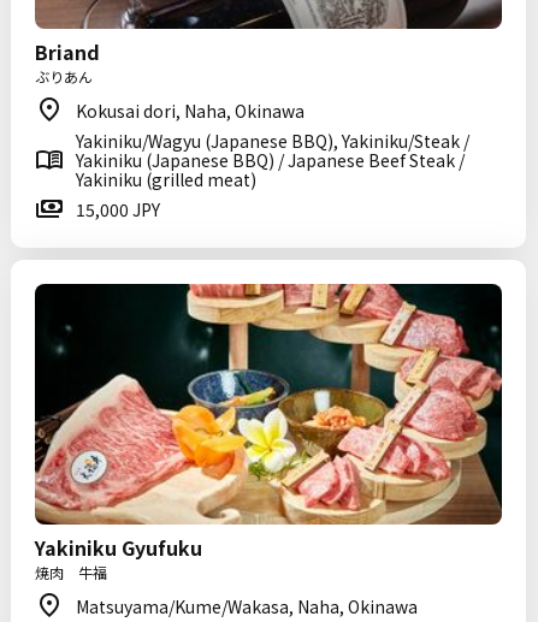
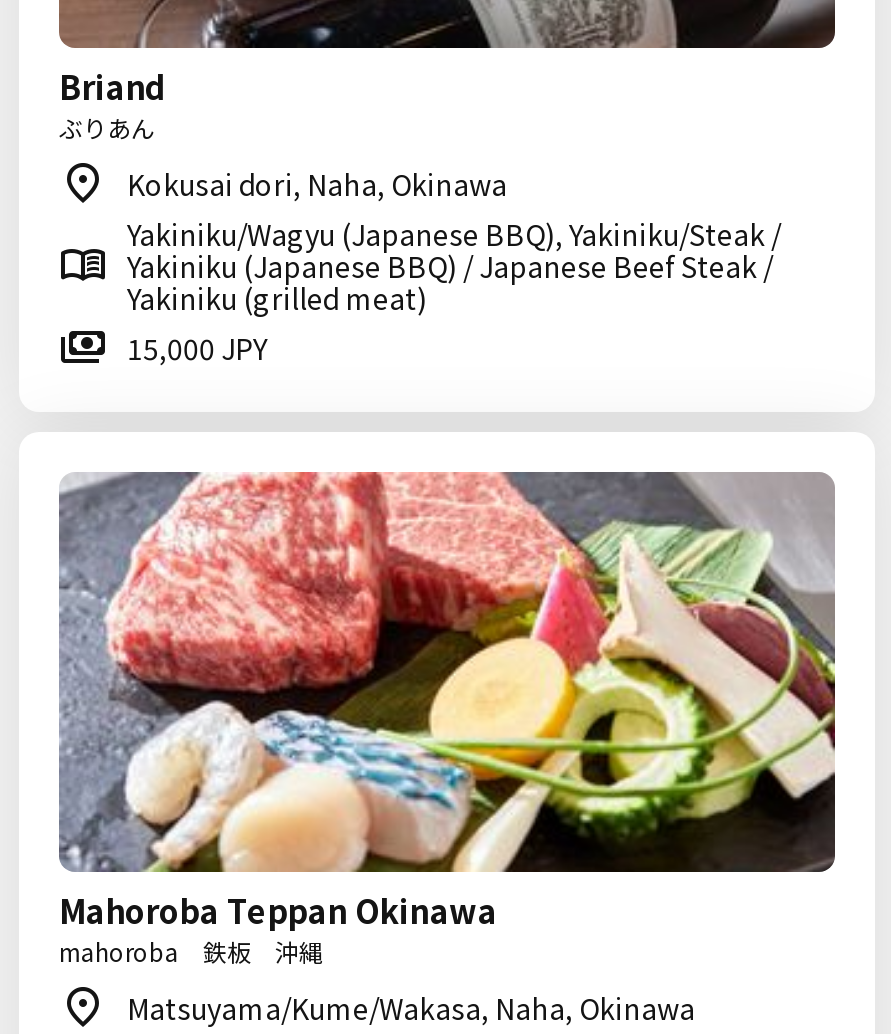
[34,283,503,582] [image] | Yakiniku Gyufuku | 焼肉 牛福 -> [59,470,837,968] [image] | Mahoroba Teppan Okinawa | mahoroba 鉄板 沖縄

